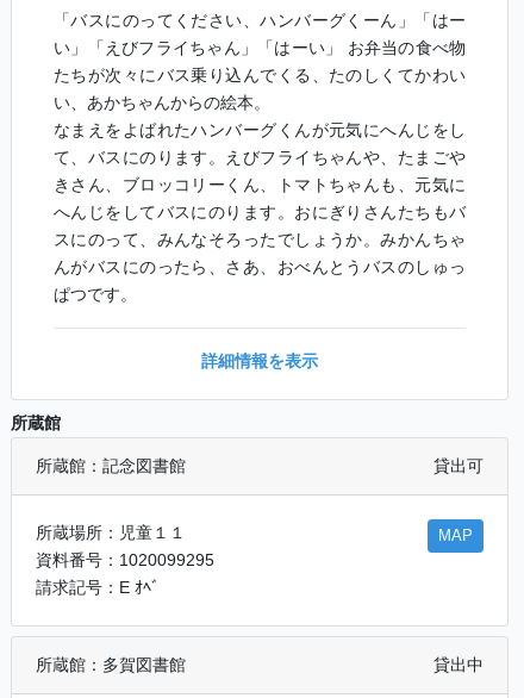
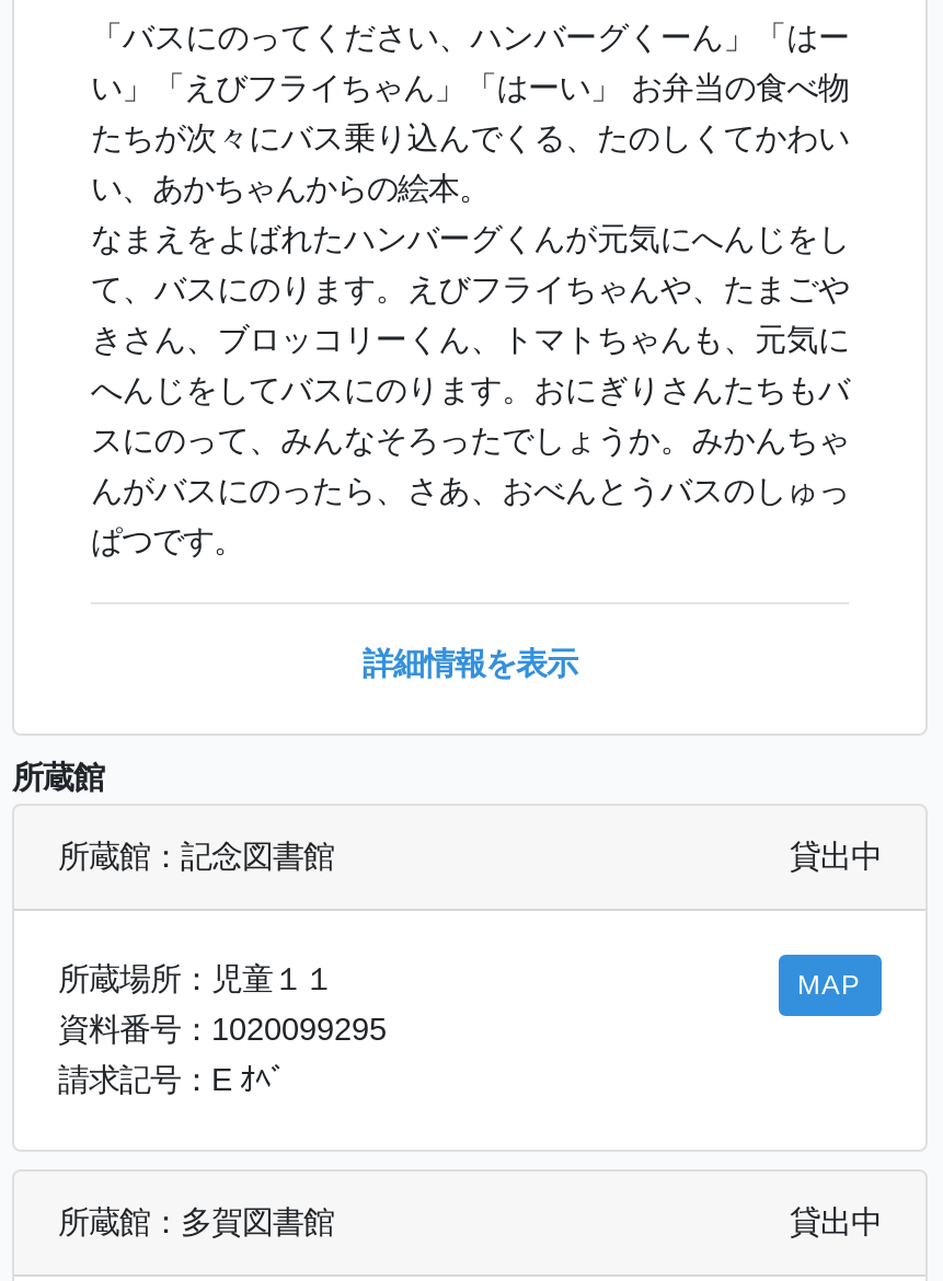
[433,456,484,475] 貸出可 -> [790,839,882,874] 貸出中

